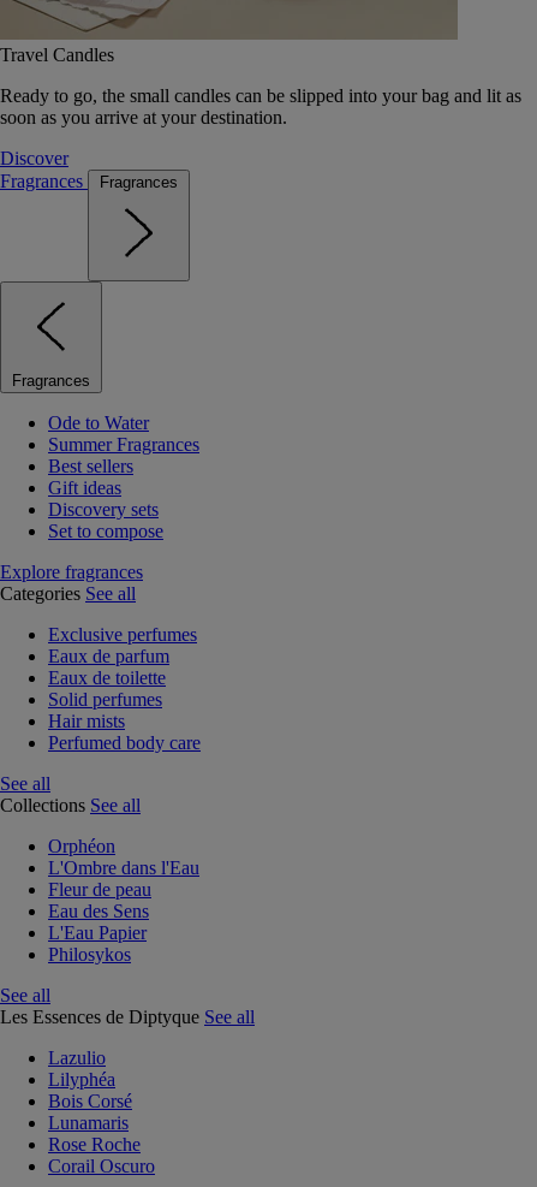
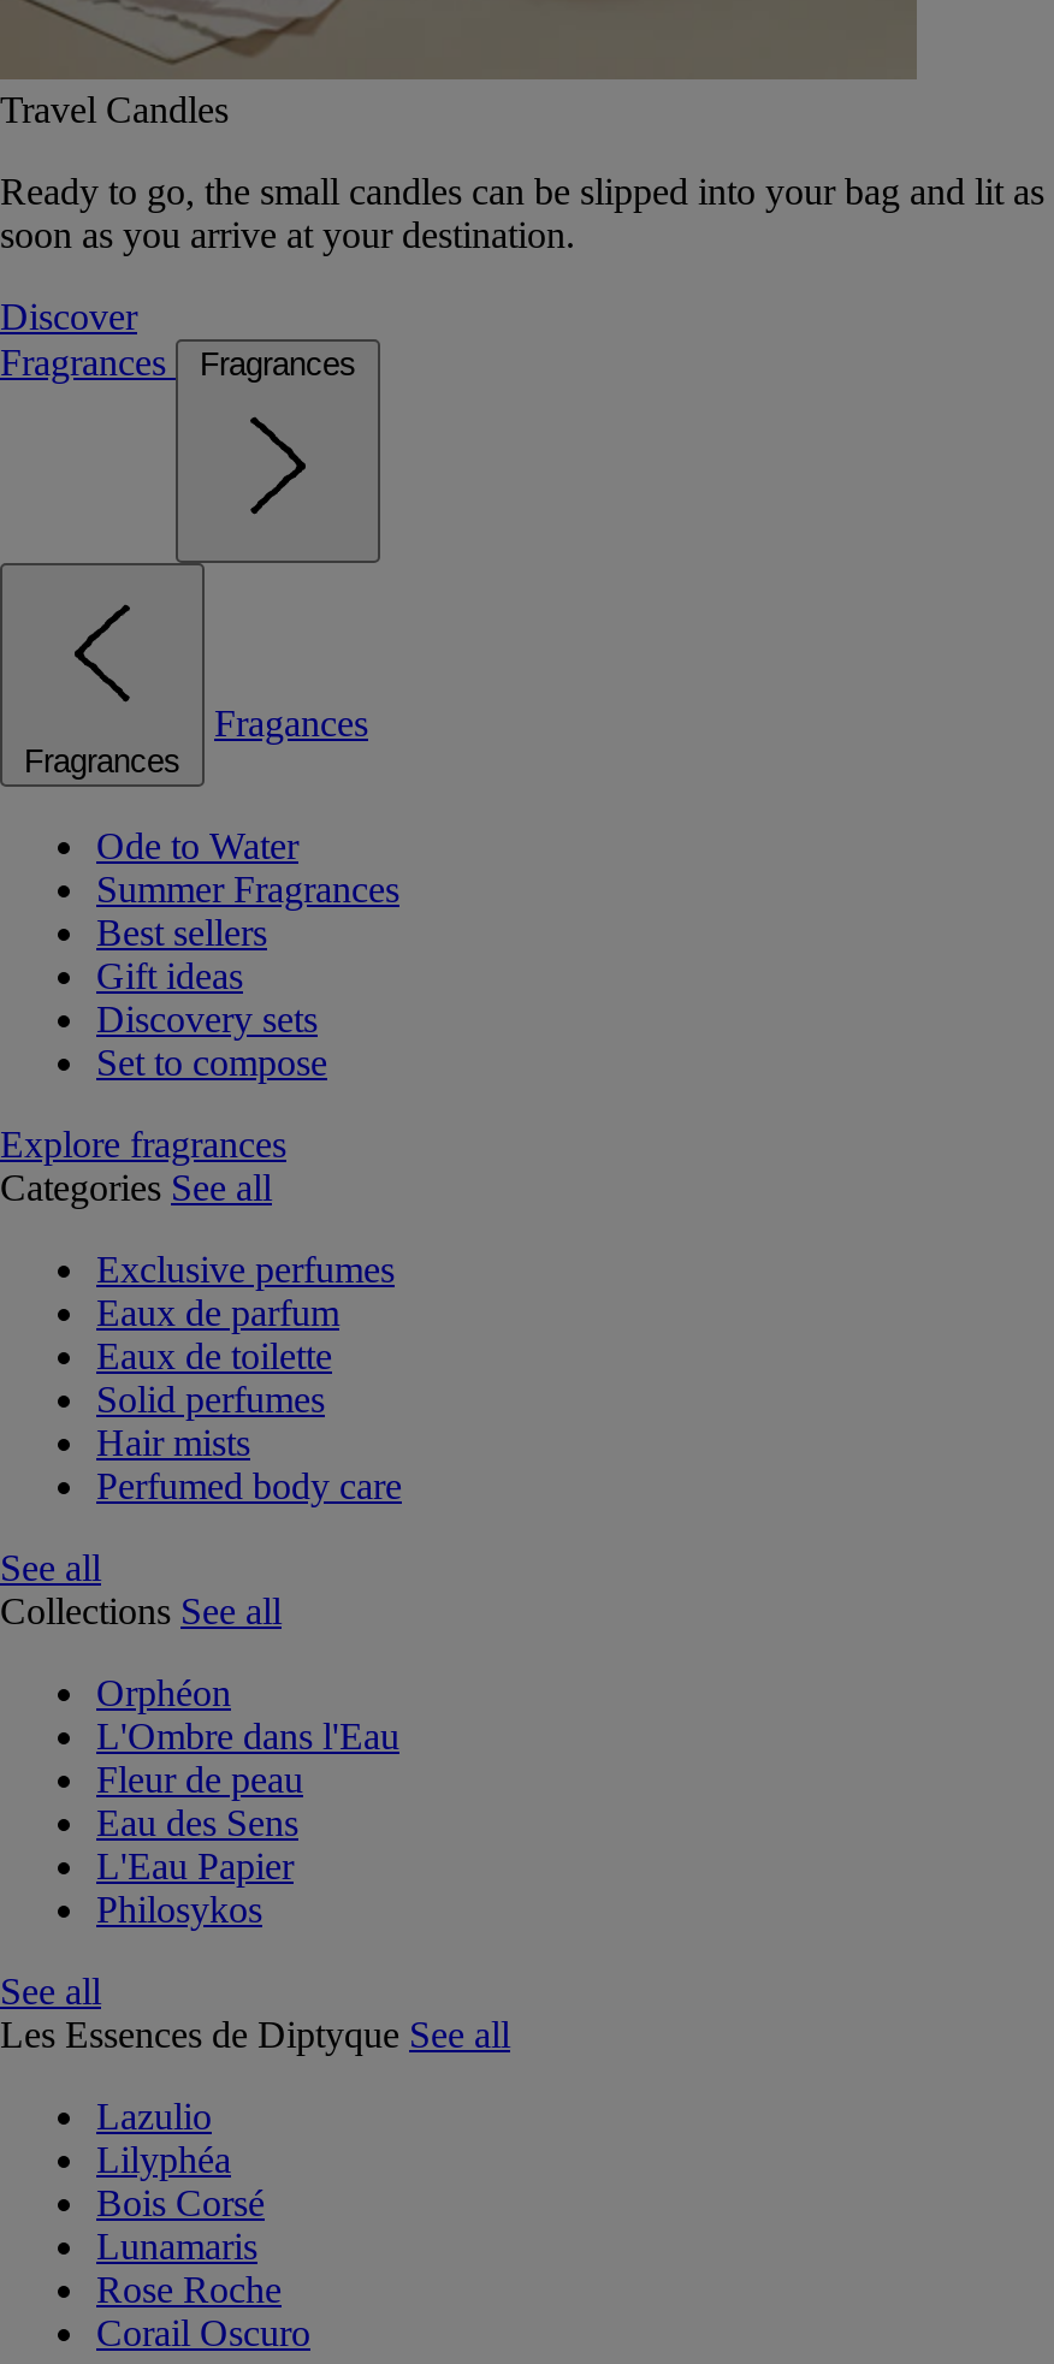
none -> [214,703,368,743] Fragances

